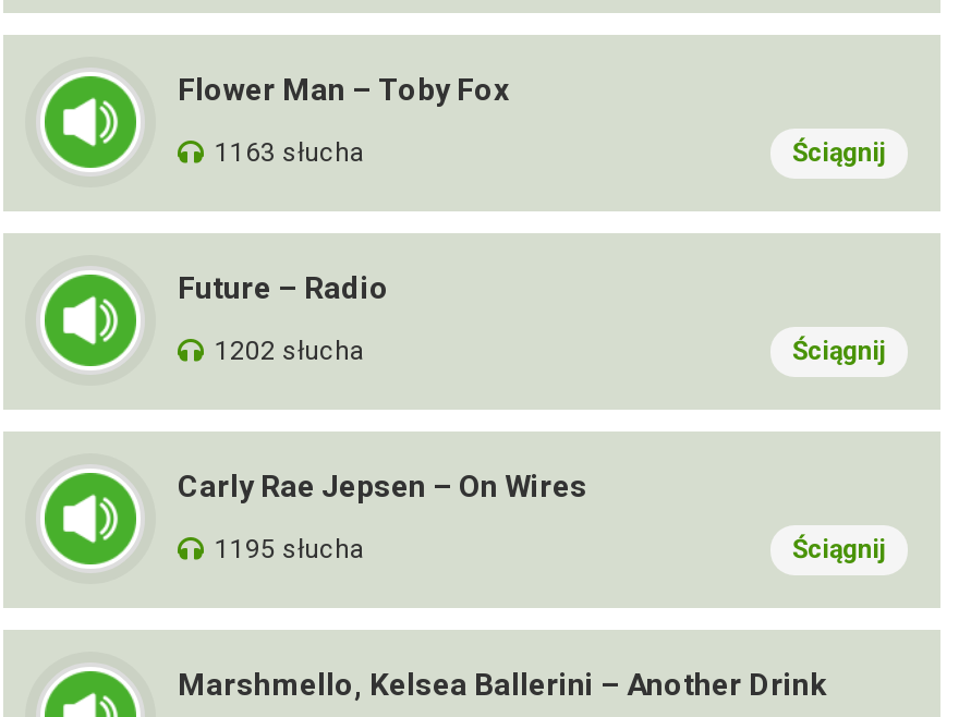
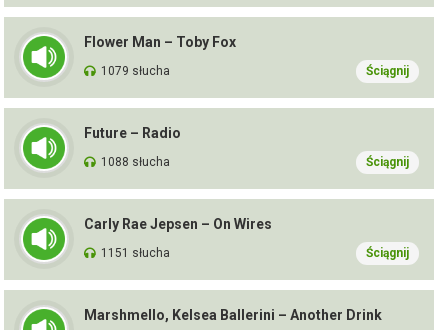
[215,137,365,168] 1163 słucha -> [101,64,170,78] 1079 słucha
[215,336,365,366] 1202 słucha -> [101,155,170,169] 1088 słucha
[215,534,365,564] 1195 słucha -> [101,246,170,260] 1151 słucha

